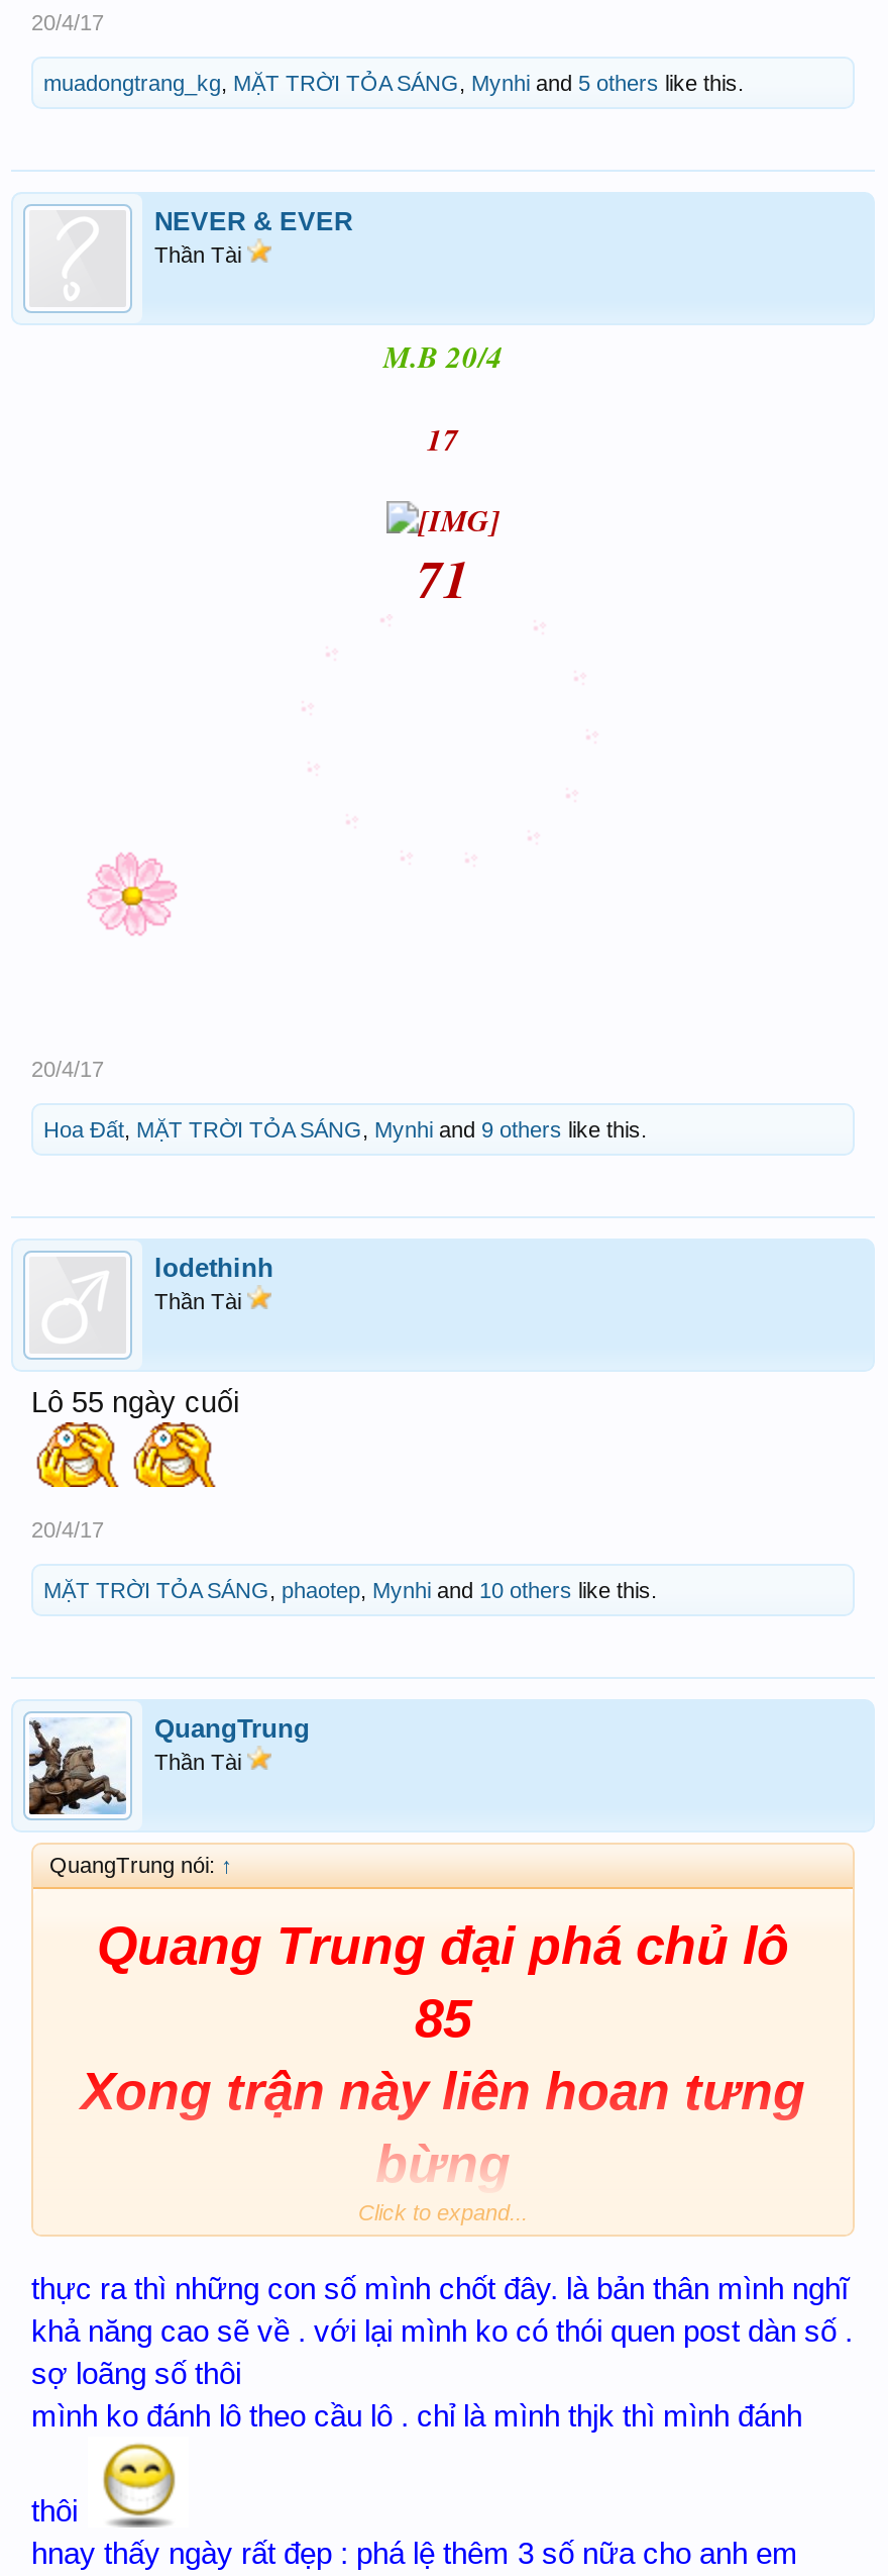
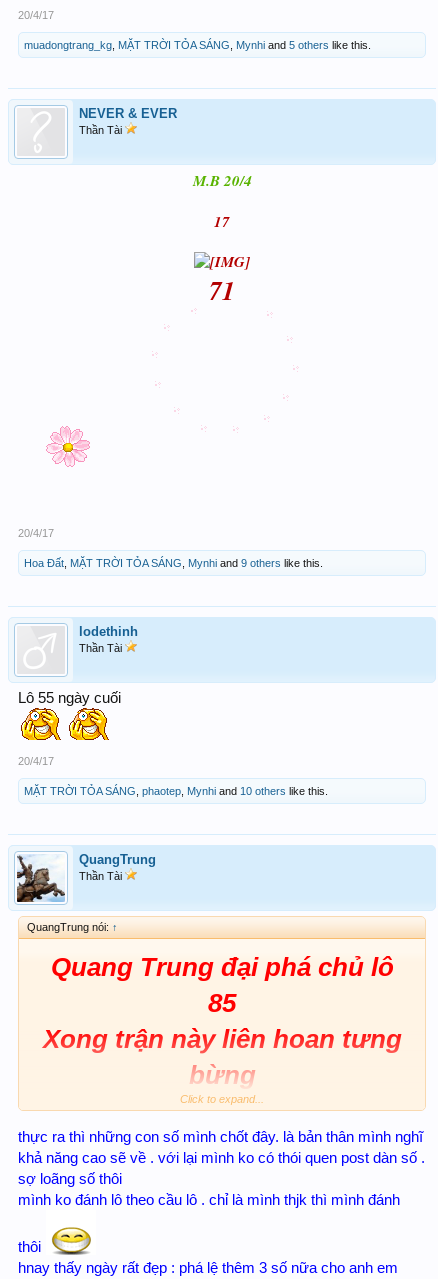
[100,2441,179,2528] [image] -> [51,1213,92,1254] [image]

